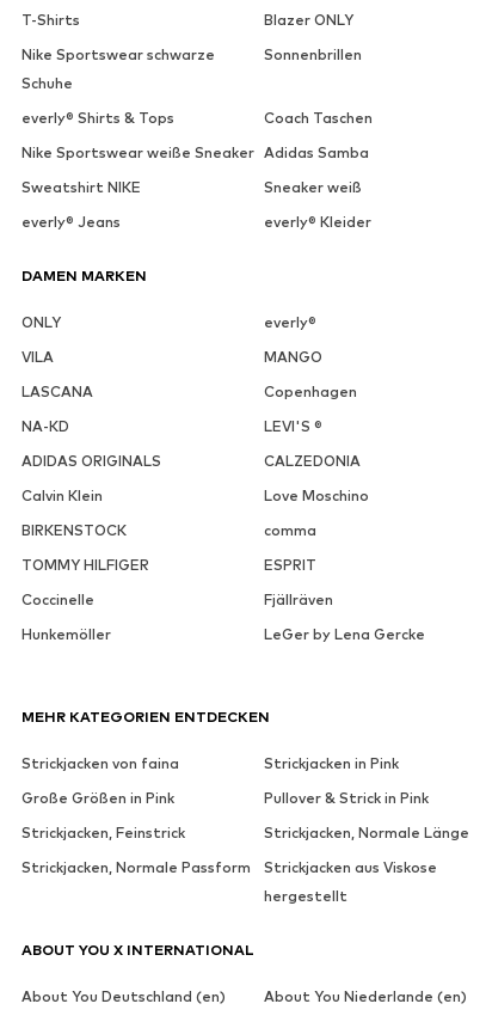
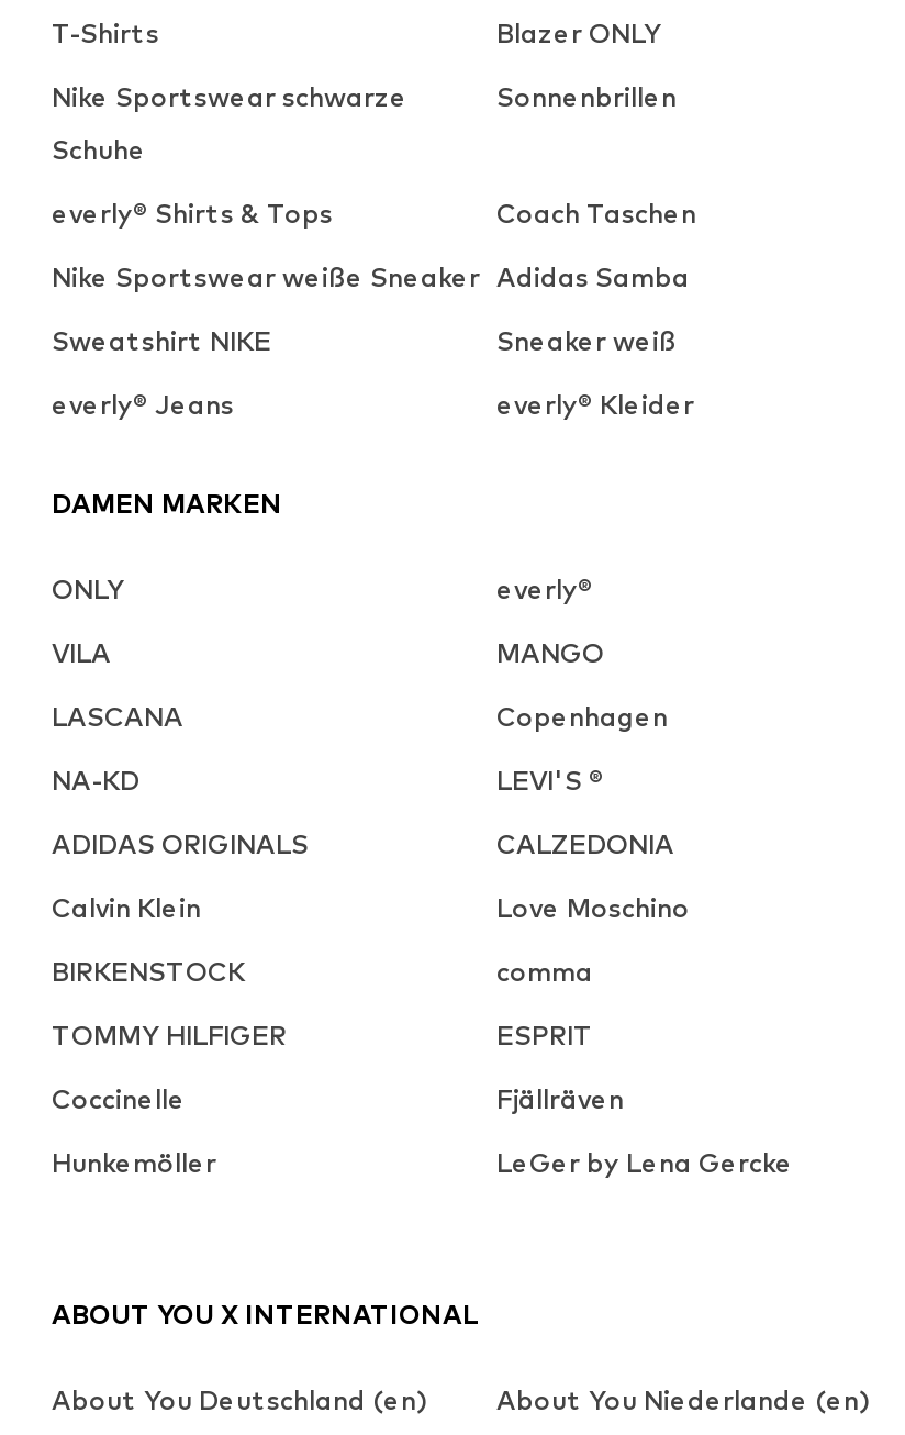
[21,708,469,905] MEHR KATEGORIEN ENTDECKEN | Strickjacken von faina | Strickjacken in Pink | Große Größen in Pink | Pullover & Strick in Pink | Strickjacken, Feinstrick | Strickjacken, Normale Länge | Strickjacken, Normale Passform | Strickjacken aus Viskose | hergestellt -> none

